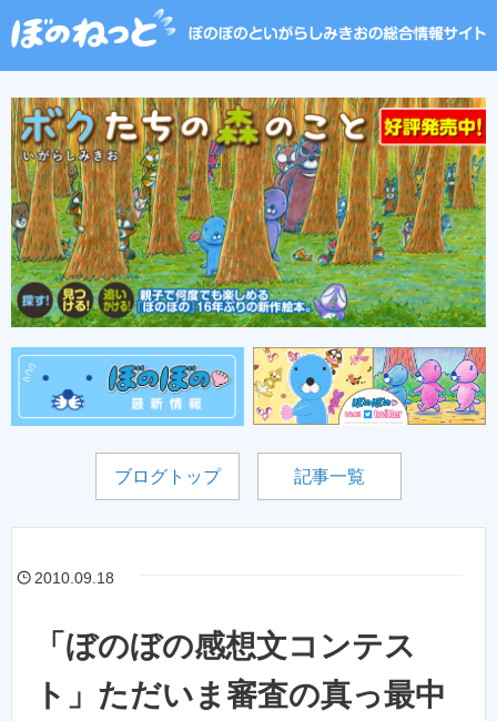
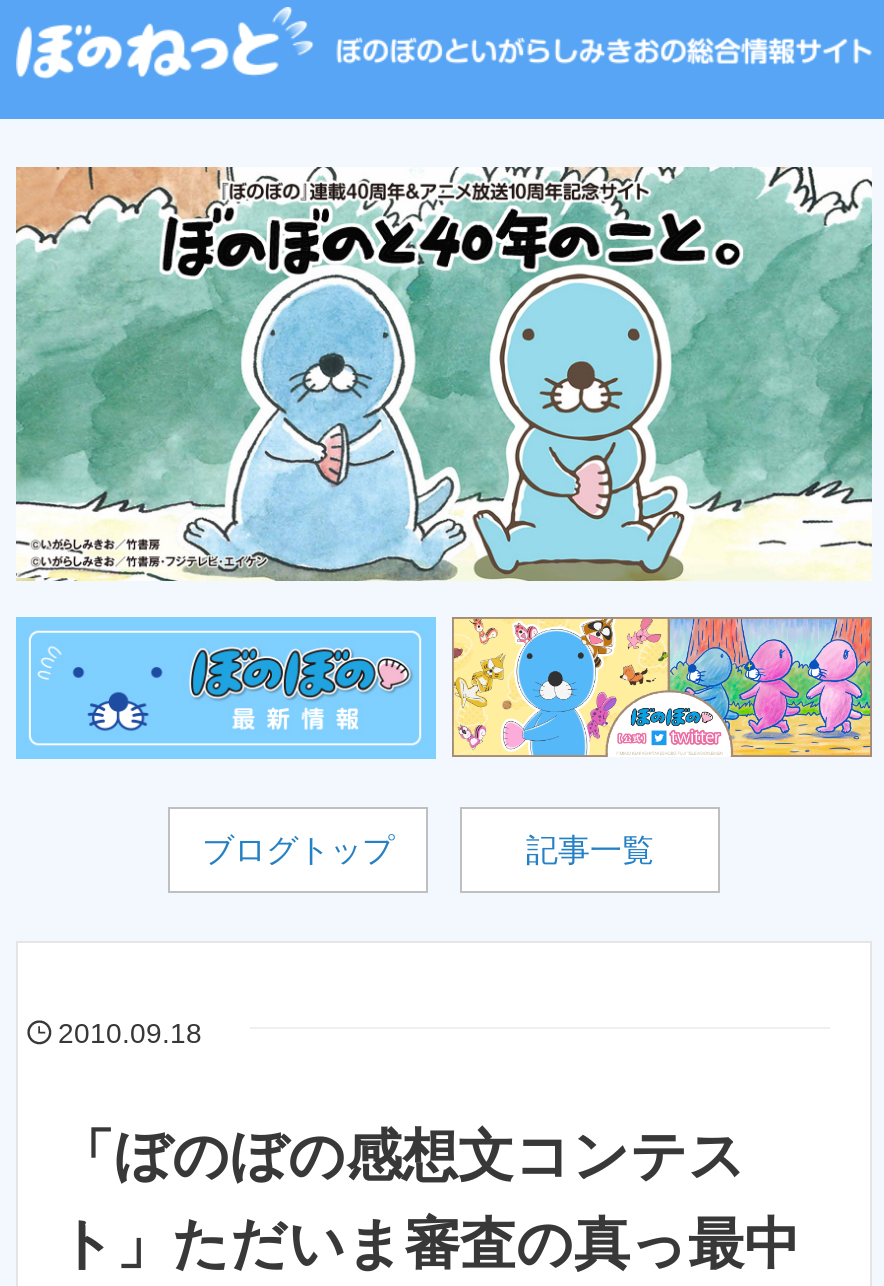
[10,97,487,328] [image] -> [14,165,874,583] [image]

